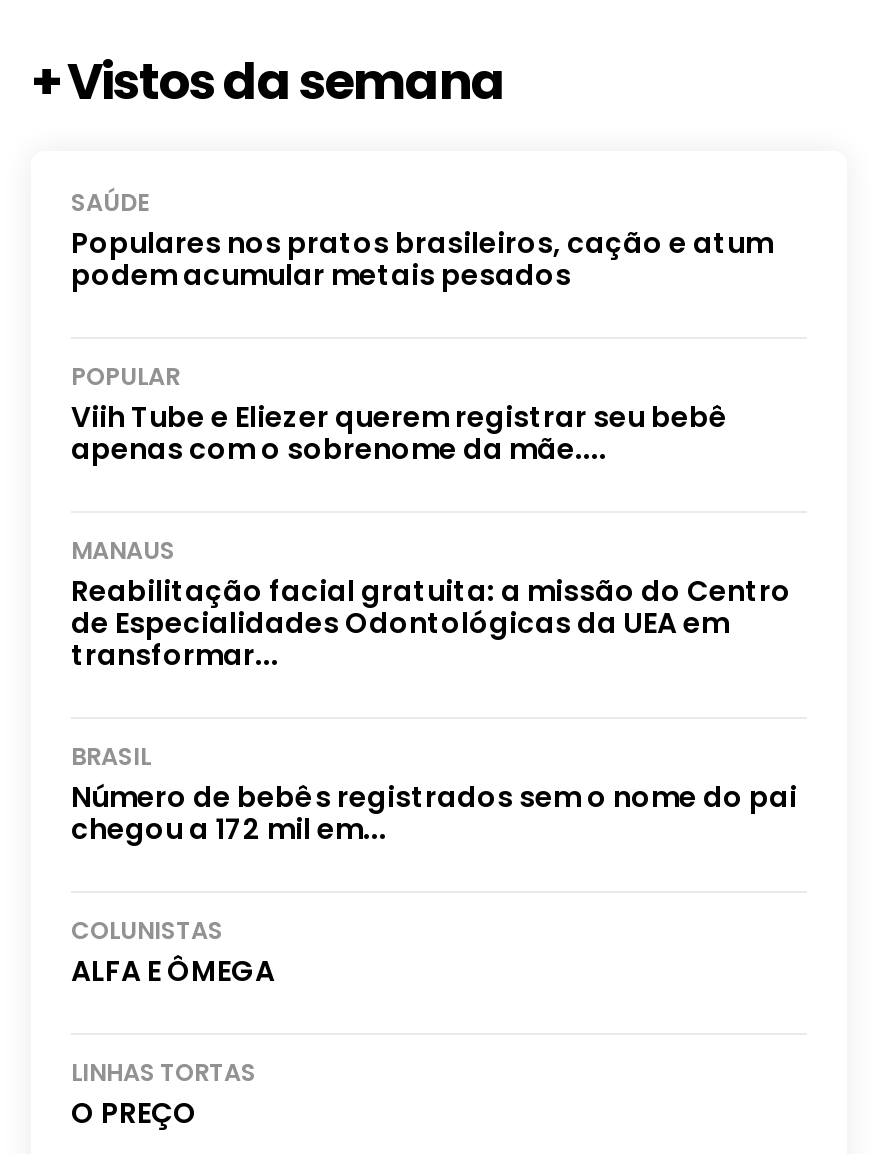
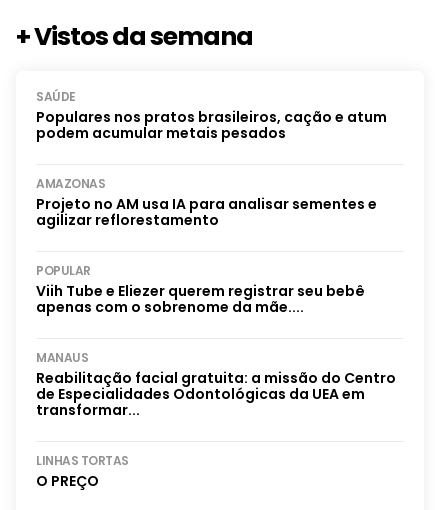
none -> [36,174,377,229] AMAZONAS | Projeto no AM usa IA para analisar sementes e | agilizar reflorestamento
moved [71,358,791,674] -> [36,261,396,419]: POPULAR | Viih Tube e Eliezer querem registrar seu bebê | apenas com o sobrenome da mãe.... | MANAUS | Reabilitação facial gratuita: a missão do Centro | de Especialidades Odontológicas da UEA em | transformar...
[71,738,797,990] BRASIL | Número de bebês registrados sem o nome do pai | chegou a 172 mil em... | COLUNISTAS | ALFA E ÔMEGA -> none

